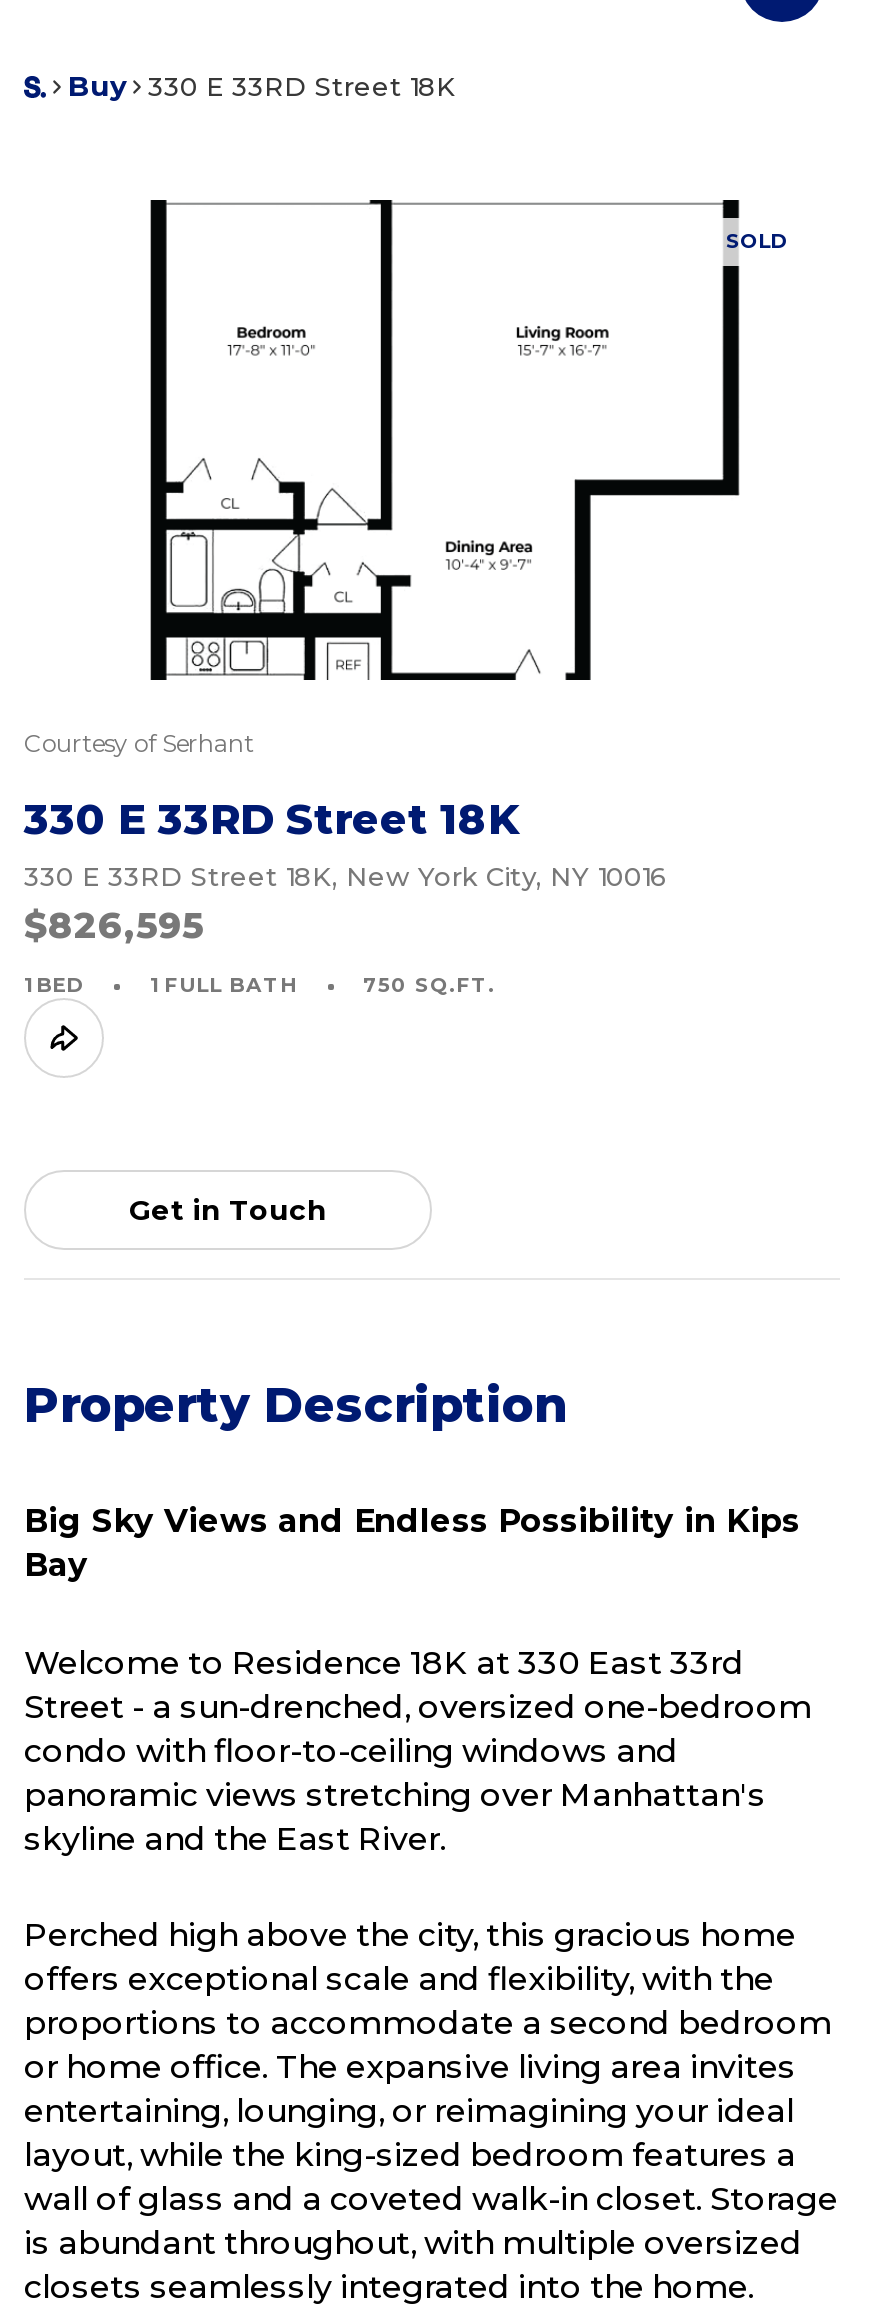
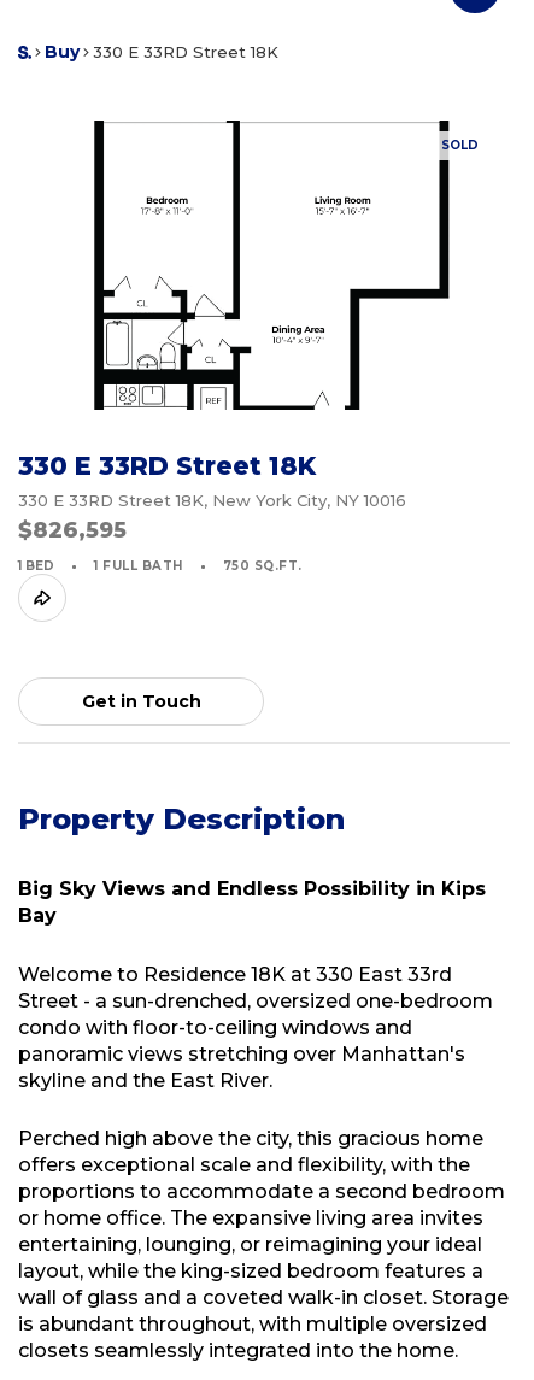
[24,728,254,758] Courtesy of Serhant -> none

